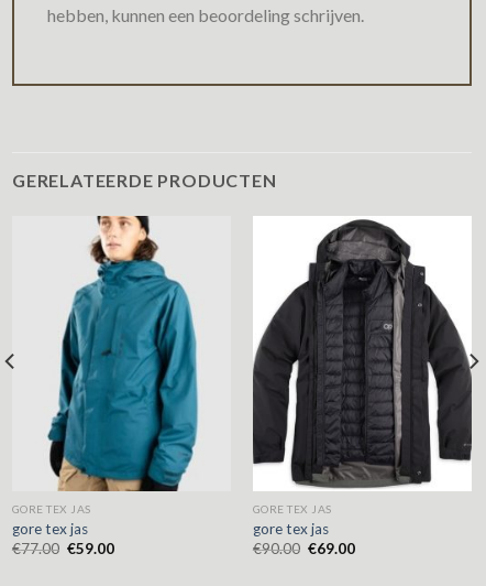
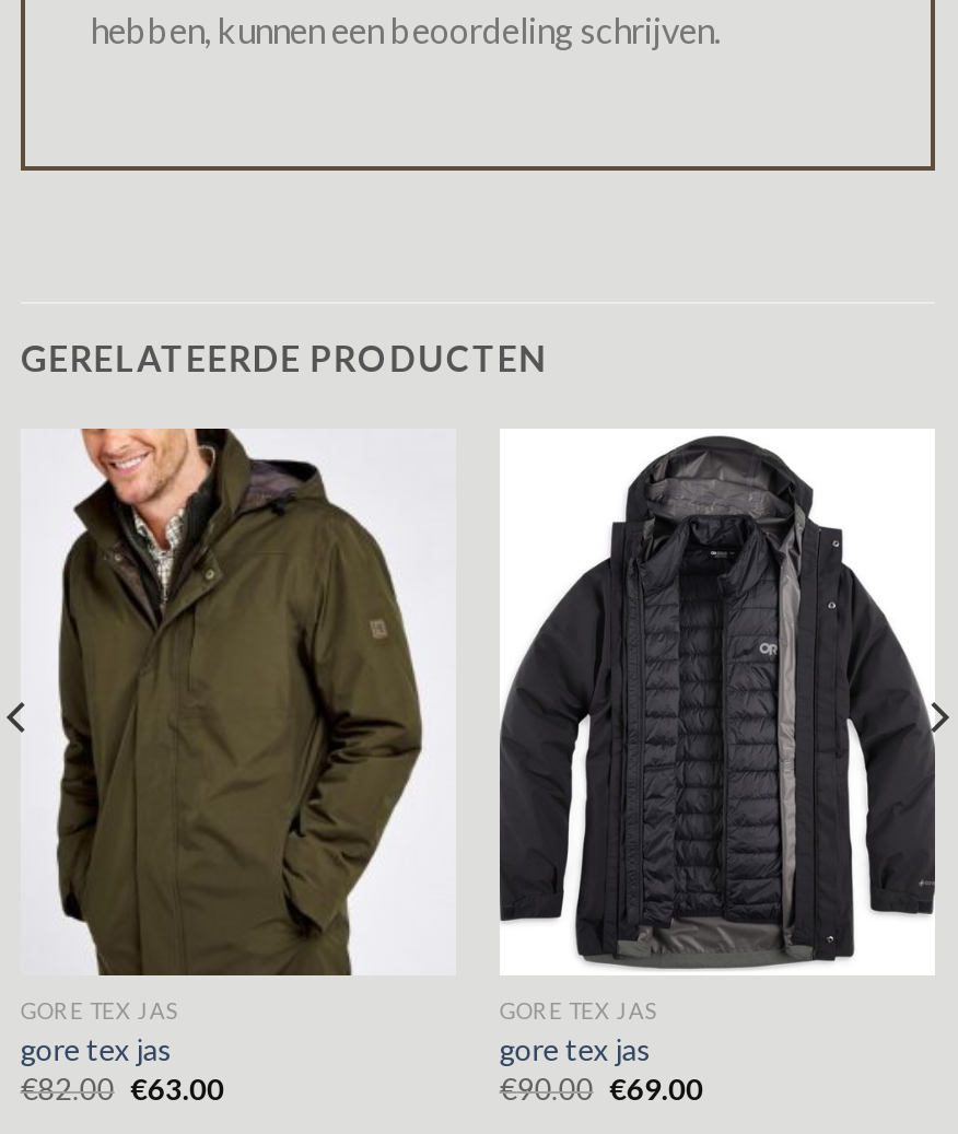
[31,215,213,491] [image] -> [56,426,423,978] [image]
[12,540,114,557] €77.00 €59.00 -> [20,1072,224,1107] €82.00 €63.00

